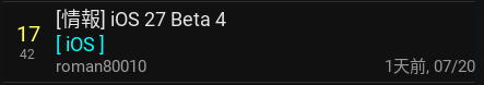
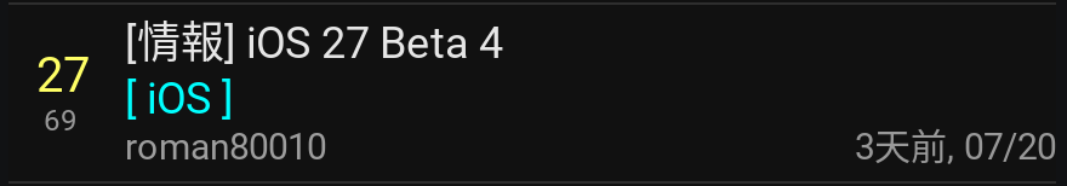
[10,21,40,62] 17 | 42 -> [24,46,90,138] 27 | 69
[385,57,475,76] 1天前, 07/20 -> [855,126,1056,169] 3天前, 07/20

